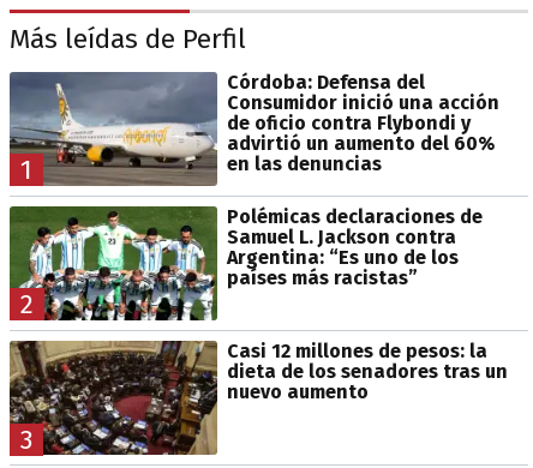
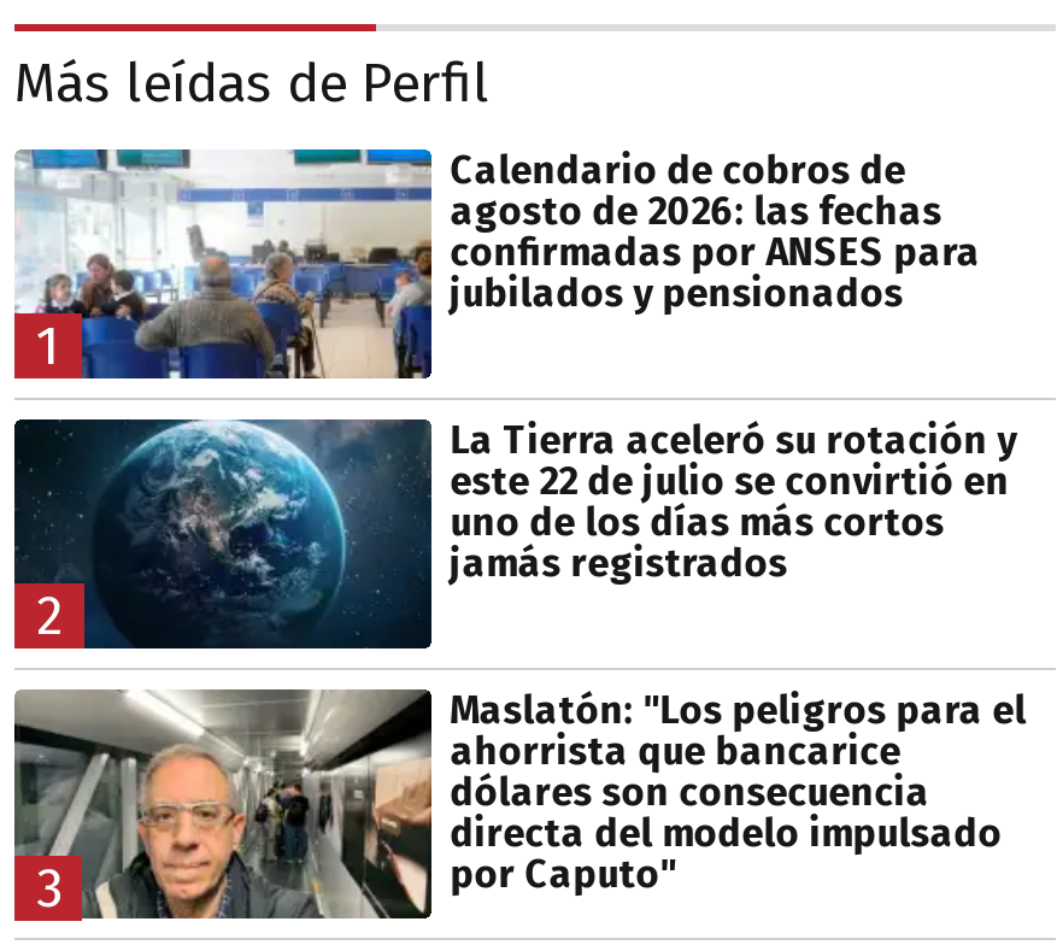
[8,71,499,187] [image] | Córdoba: Defensa del | Consumidor inició una acción | de oficio contra Flybondi y | advirtió un aumento del 60% | en las denuncias -> [14,147,981,381] [image] | Calendario de cobros de | agosto de 2026: las fechas | confirmadas por ANSES para | jubilados y pensionados
[10,205,482,322] [image] | Polémicas declaraciones de | Samuel L. Jackson contra | Argentina: “Es uno de los | países más racistas” -> [14,417,1017,651] [image] | La Tierra aceleró su rotación y | este 22 de julio se convirtió en | uno de los días más cortos | jamás registrados
[8,340,508,456] [image] | Casi 12 millones de pesos: la | dieta de los senadores tras un | nuevo aumento -> [12,688,1026,921] [image] | Maslatón: "Los peligros para el | ahorrista que bancarice | dólares son consecuencia | directa del modelo impulsado | por Caputo"

